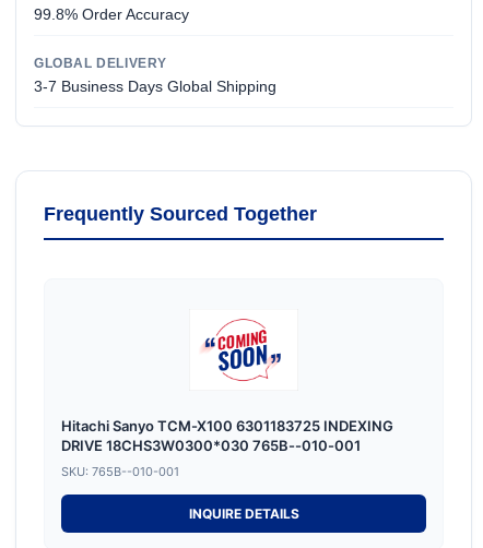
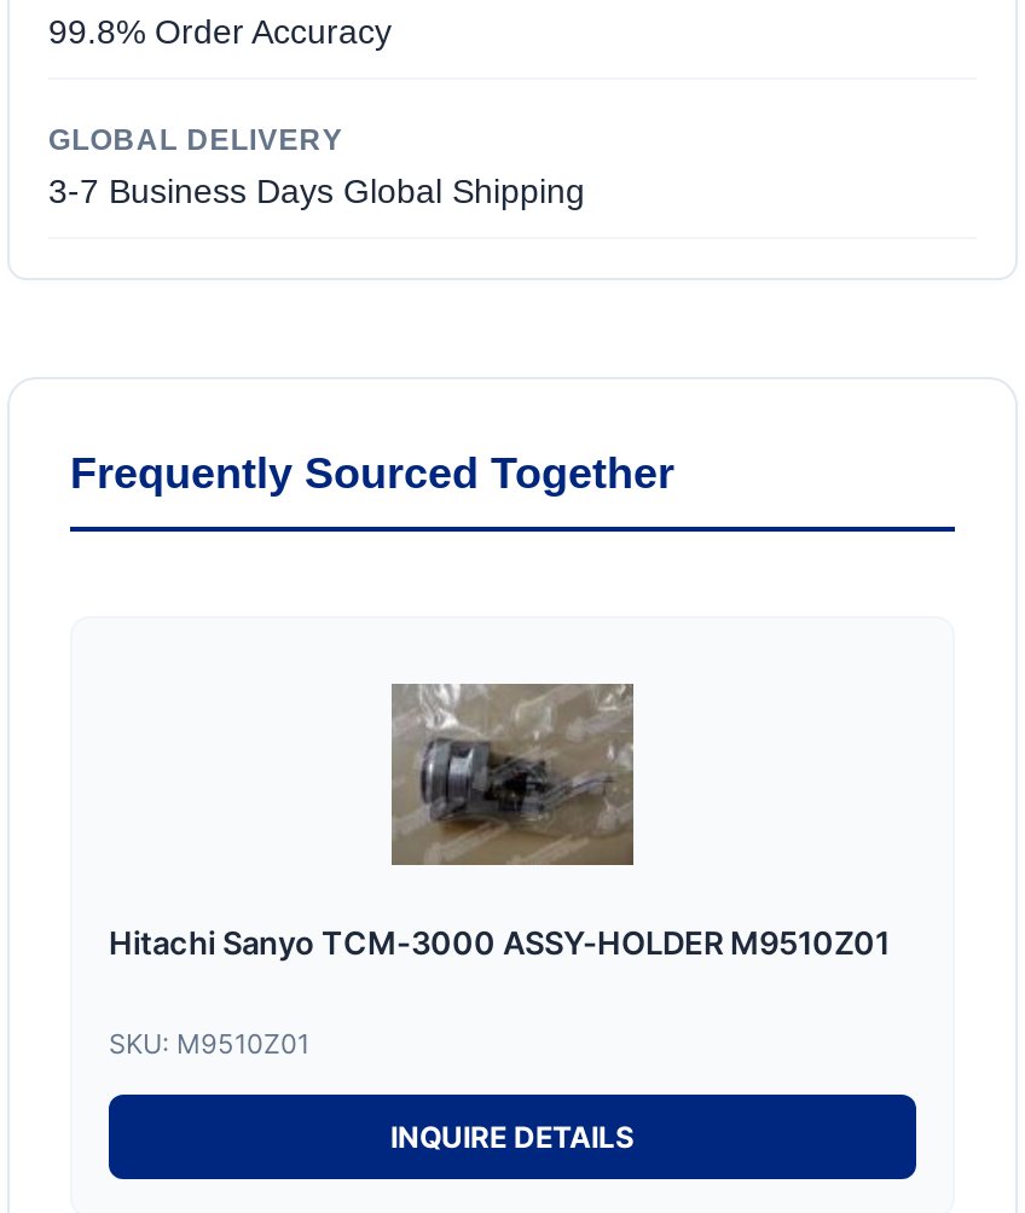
[61,309,394,454] [image] | Hitachi Sanyo TCM-X100 6301183725 INDEXING | DRIVE 18CHS3W0300*030 765B--010-001 -> [109,681,890,961] [image] | Hitachi Sanyo TCM-3000 ASSY-HOLDER M9510Z01
[61,464,179,479] SKU: 765B--010-001 -> [109,1026,309,1060] SKU: M9510Z01

